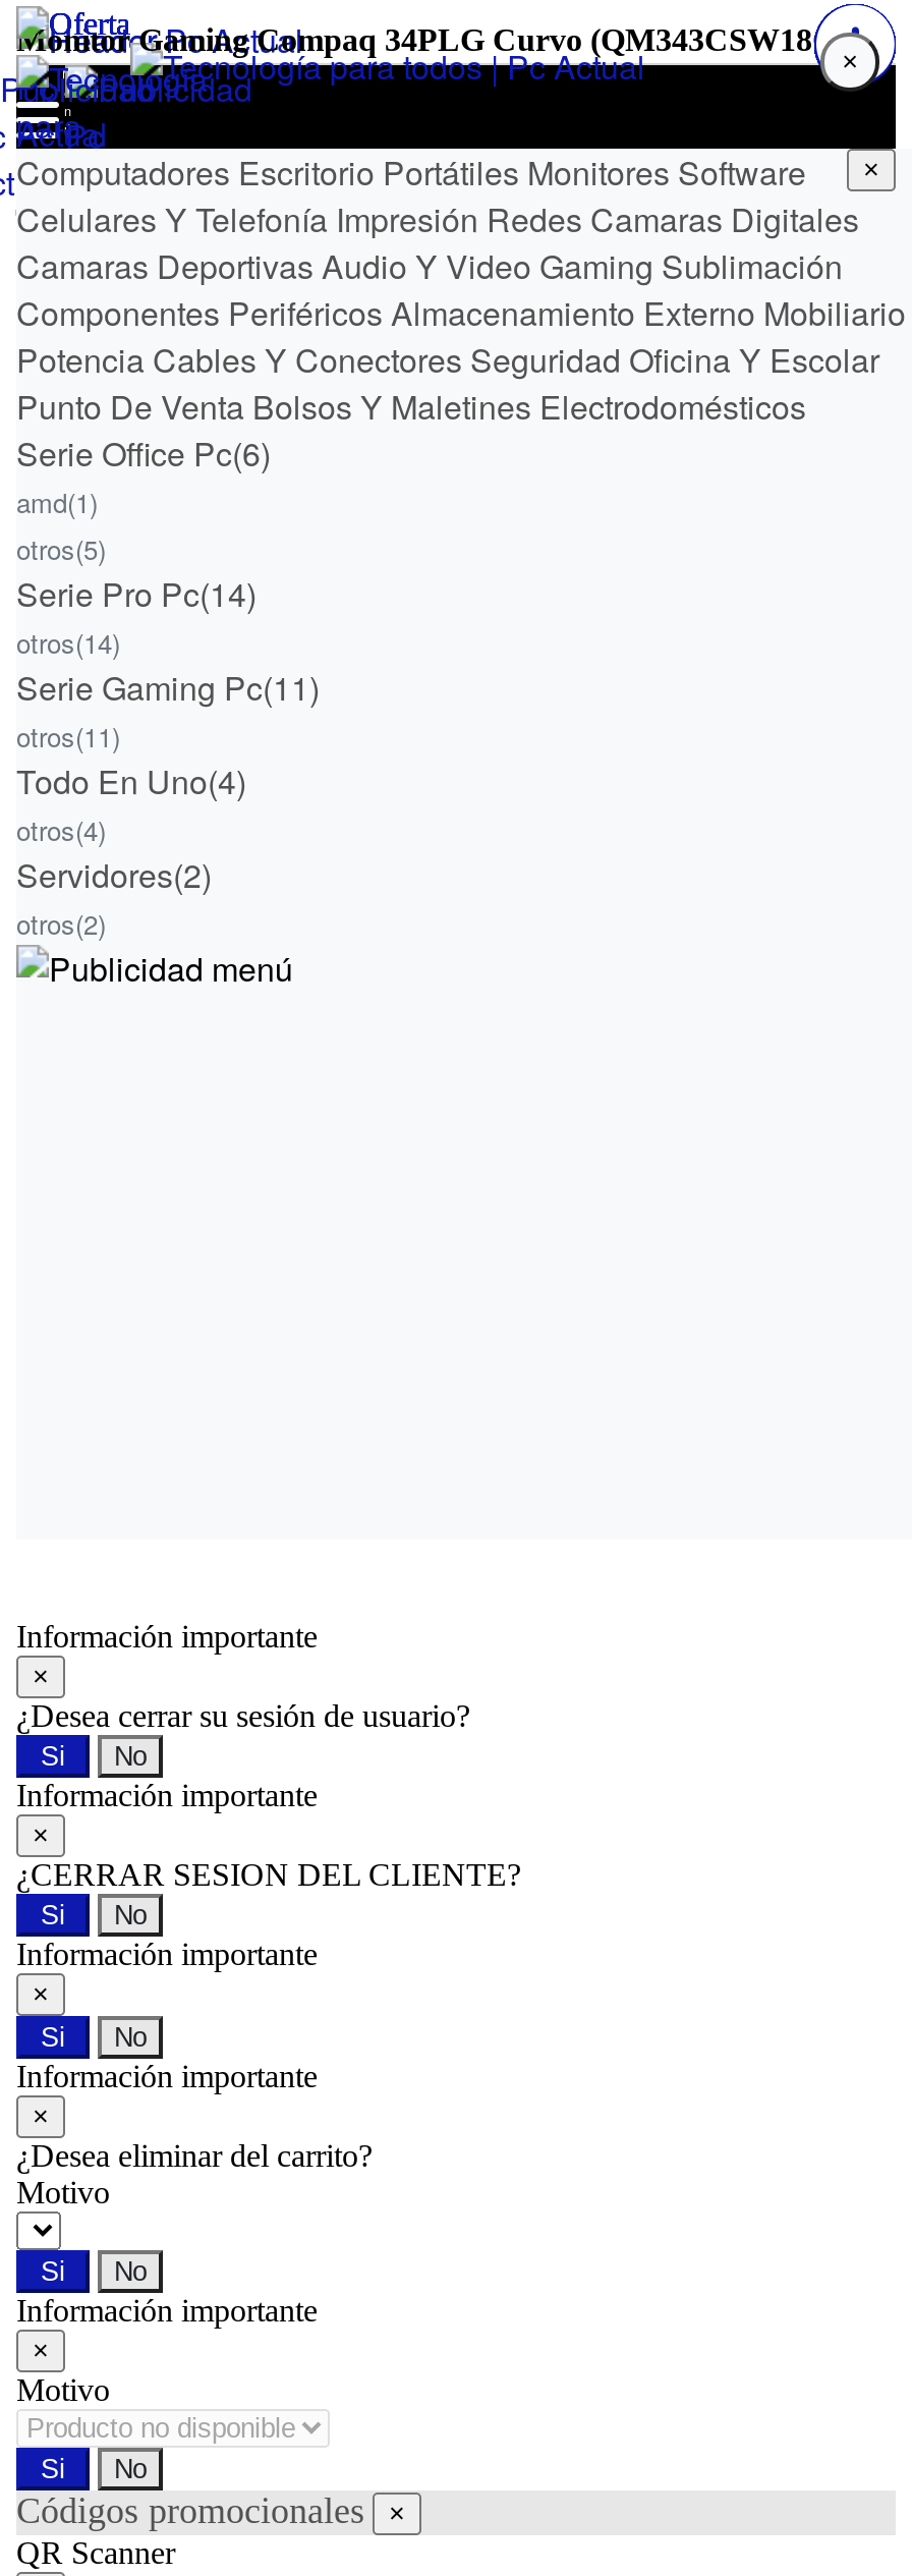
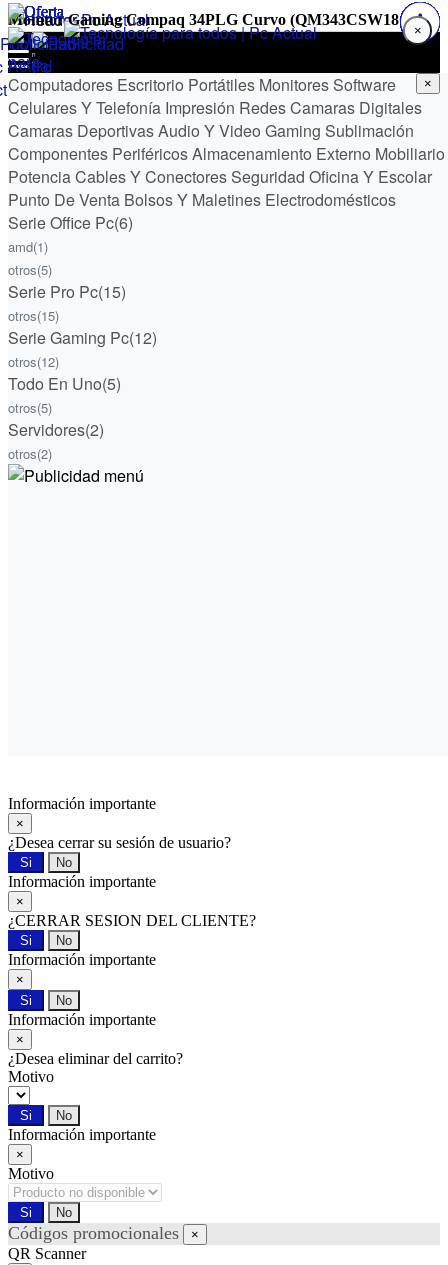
[16,570,256,617] Serie Pro Pc(14) -> [8,280,126,303] Serie Pro Pc(15)
[16,623,120,662] otros(14) -> [8,306,59,325] otros(15)
[16,664,320,711] Serie Gaming Pc(11) -> [8,326,157,349] Serie Gaming Pc(12)
[16,717,120,755] otros(11) -> [8,352,59,371] otros(12)
[16,758,246,804] Todo En Uno(4) -> [8,372,121,395] Todo En Uno(5)
[16,810,106,849] otros(4) -> [8,398,52,417] otros(5)

